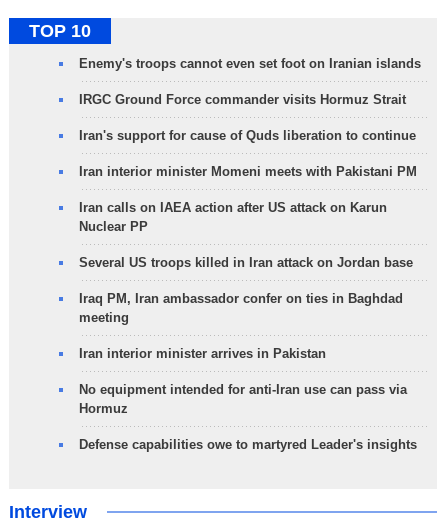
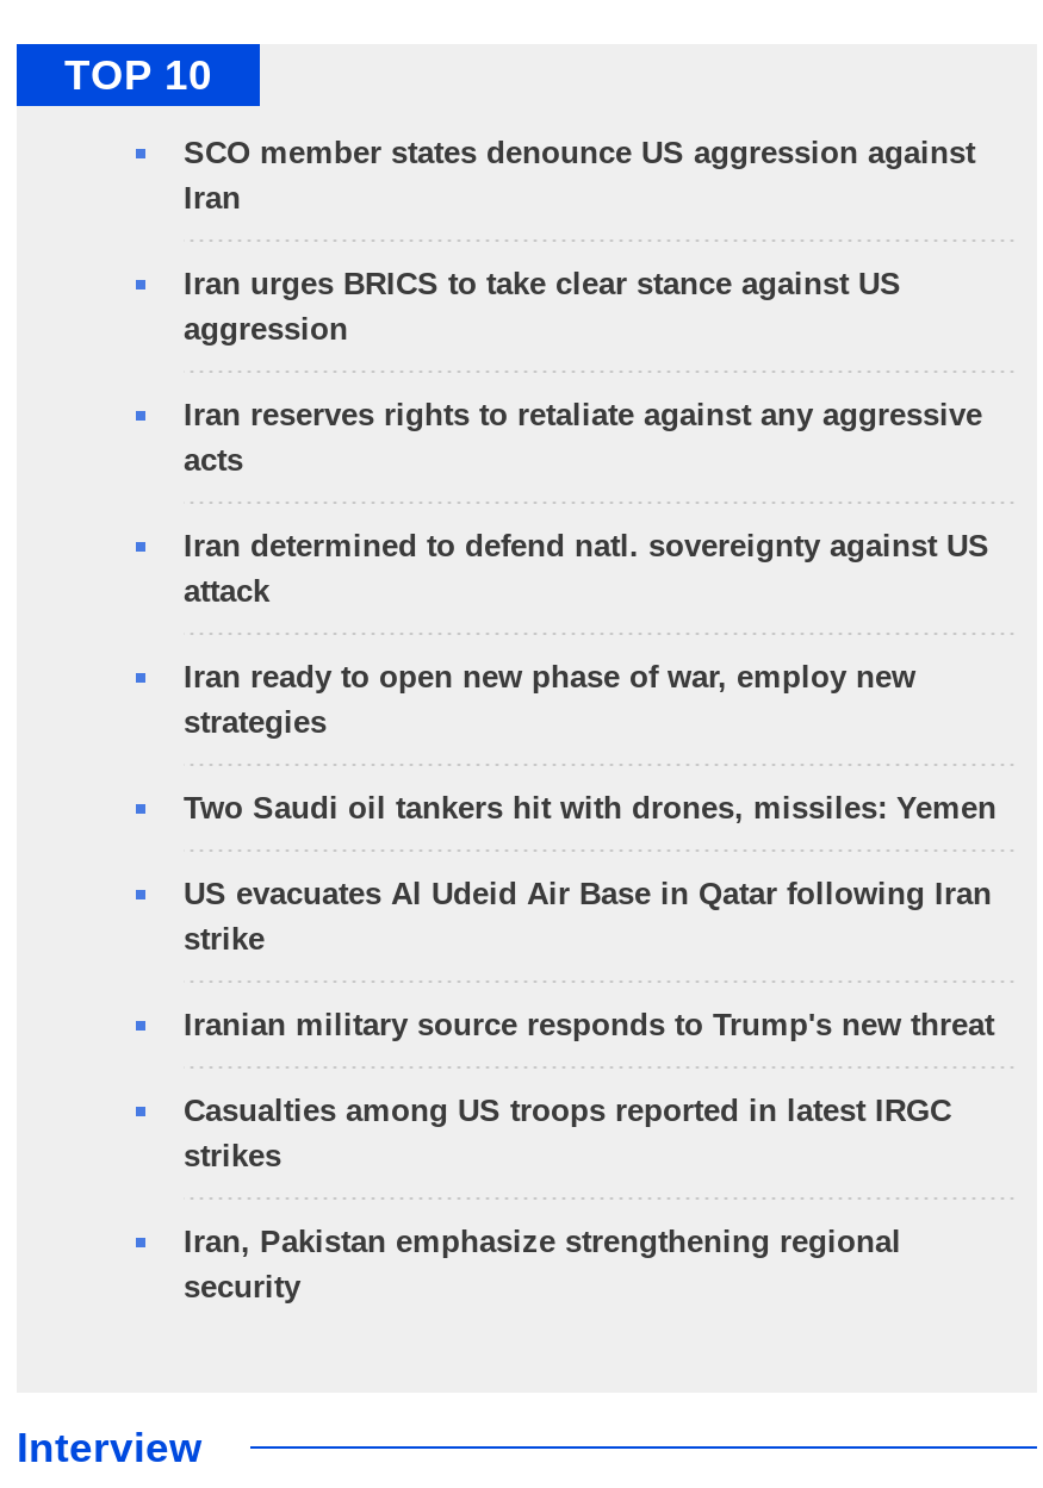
[79,56,421,71] Enemy's troops cannot even set foot on Iranian islands -> [184,134,975,215] SCO member states denounce US aggression against | Iran
[79,92,406,107] IRGC Ground Force commander visits Hormuz Strait -> [184,265,901,346] Iran urges BRICS to take clear stance against US | aggression
[79,128,416,143] Iran's support for cause of Quds liberation to continue -> [184,396,982,477] Iran reserves rights to retaliate against any aggressive | acts
[79,164,417,179] Iran interior minister Momeni meets with Pakistani PM -> [184,527,989,608] Iran determined to defend natl. sovereignty against US | attack
[79,200,387,234] Iran calls on IAEA action after US attack on Karun | Nuclear PP -> [184,658,915,739] Iran ready to open new phase of war, employ new | strategies
[79,255,413,270] Several US troops killed in Iran attack on Jordan base -> [184,789,997,825] Two Saudi oil tankers hit with drones, missiles: Yemen
[79,291,403,325] Iraq PM, Iran ambassador confer on ties in Baghdad | meeting -> [184,875,992,956] US evacuates Al Udeid Air Base in Qatar following Iran | strike
[79,346,326,361] Iran interior minister arrives in Pakistan -> [184,1006,994,1042] Iranian military source responds to Trump's new threat
[79,382,407,416] No equipment intended for anti-Iran use can pass via | Hormuz -> [184,1092,951,1173] Casualties among US troops reported in latest IRGC | strikes
[79,437,417,452] Defense capabilities owe to martyred Leader's insights -> [184,1223,901,1304] Iran, Pakistan emphasize strengthening regional | security

